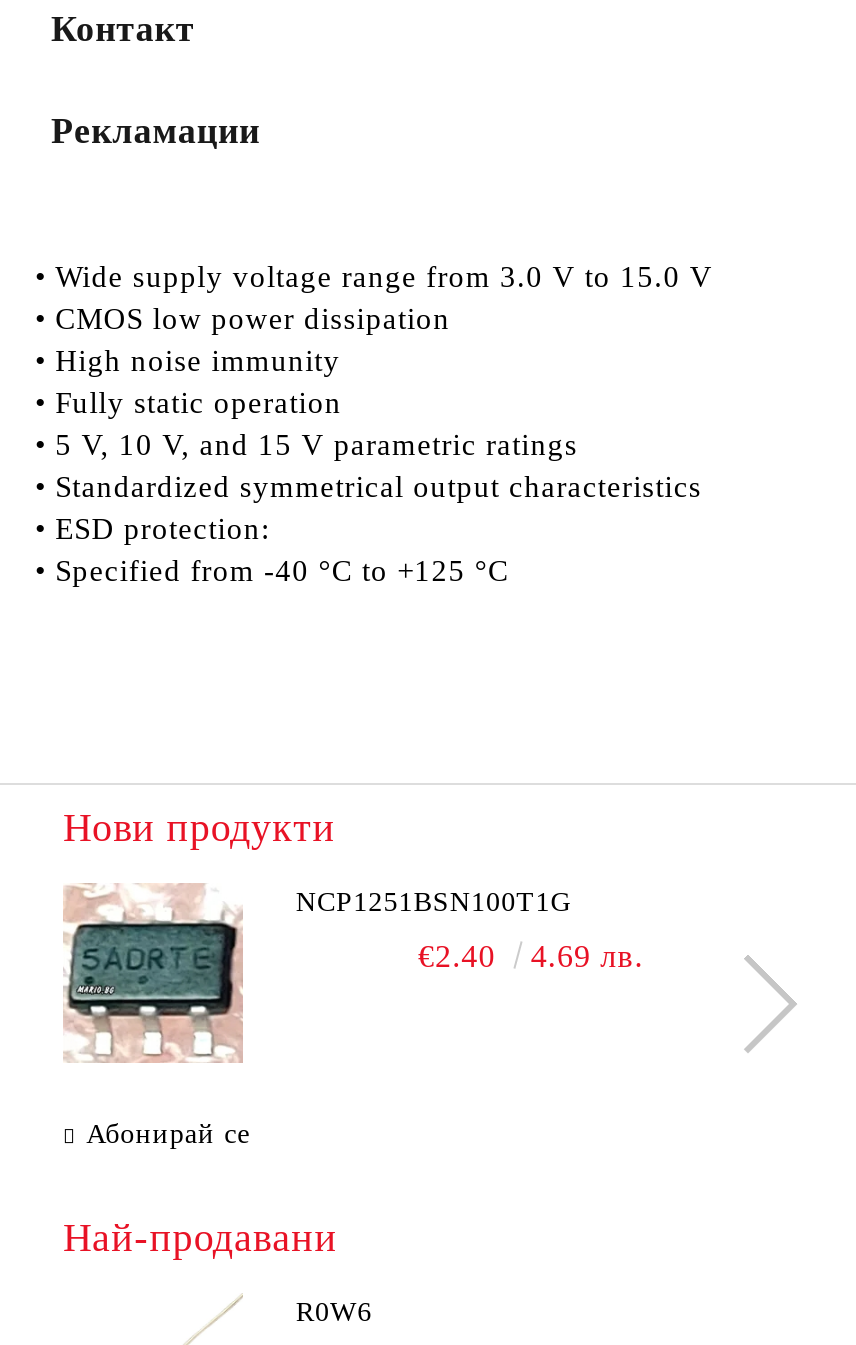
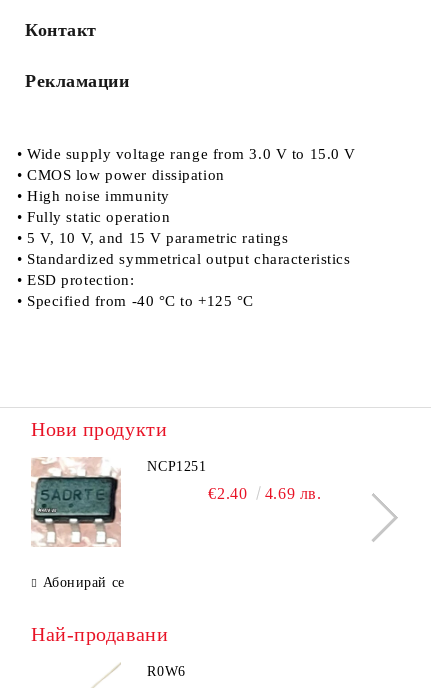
[296,887,572,917] NCP1251BSN100T1G -> [147,459,206,474] NCP1251

